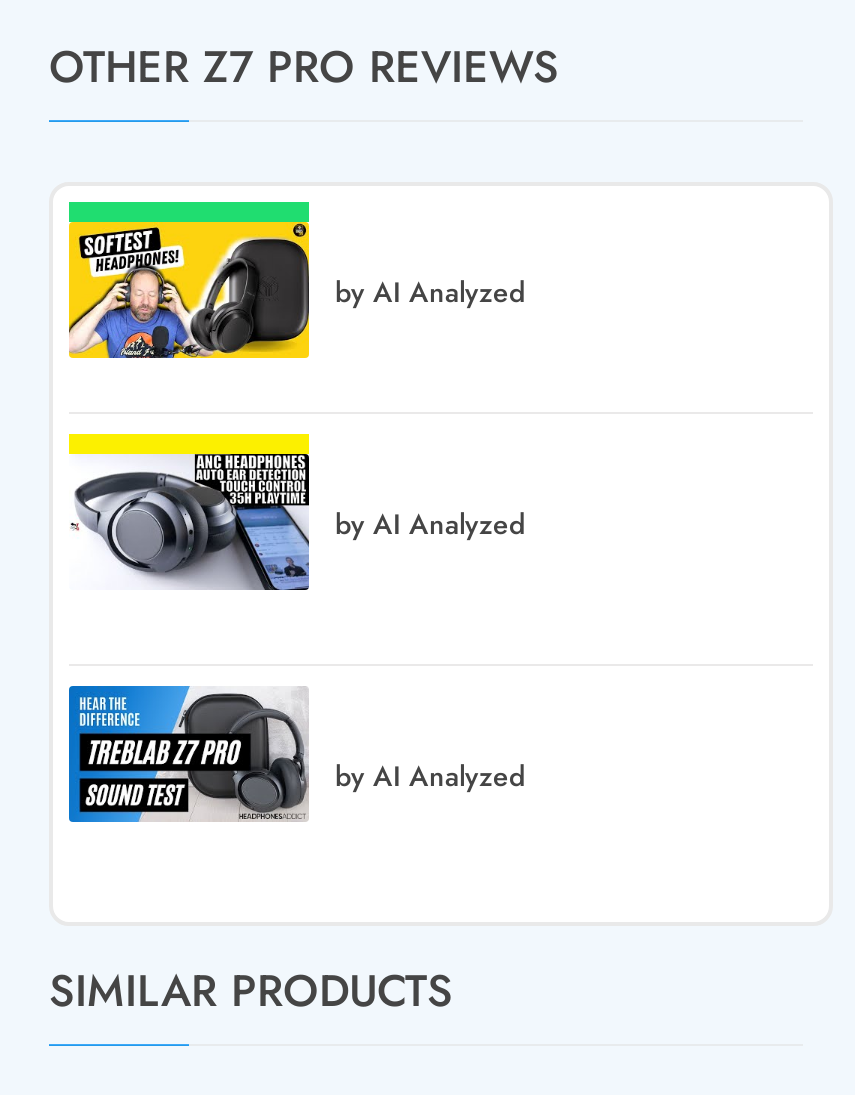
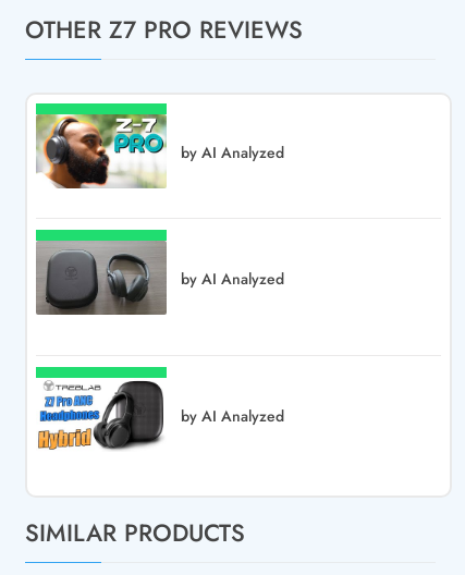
[67,220,311,360] [image] -> [35,113,168,189] [image]
[67,432,311,590] [image] -> [35,229,168,316] [image]
[67,684,311,838] [image] -> [35,366,168,451] [image]

